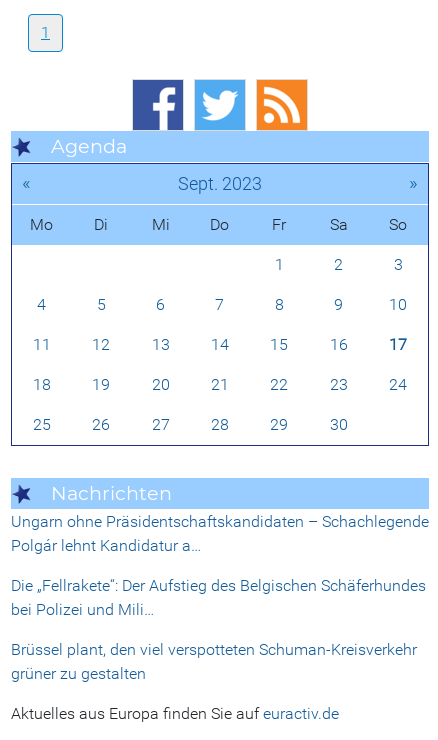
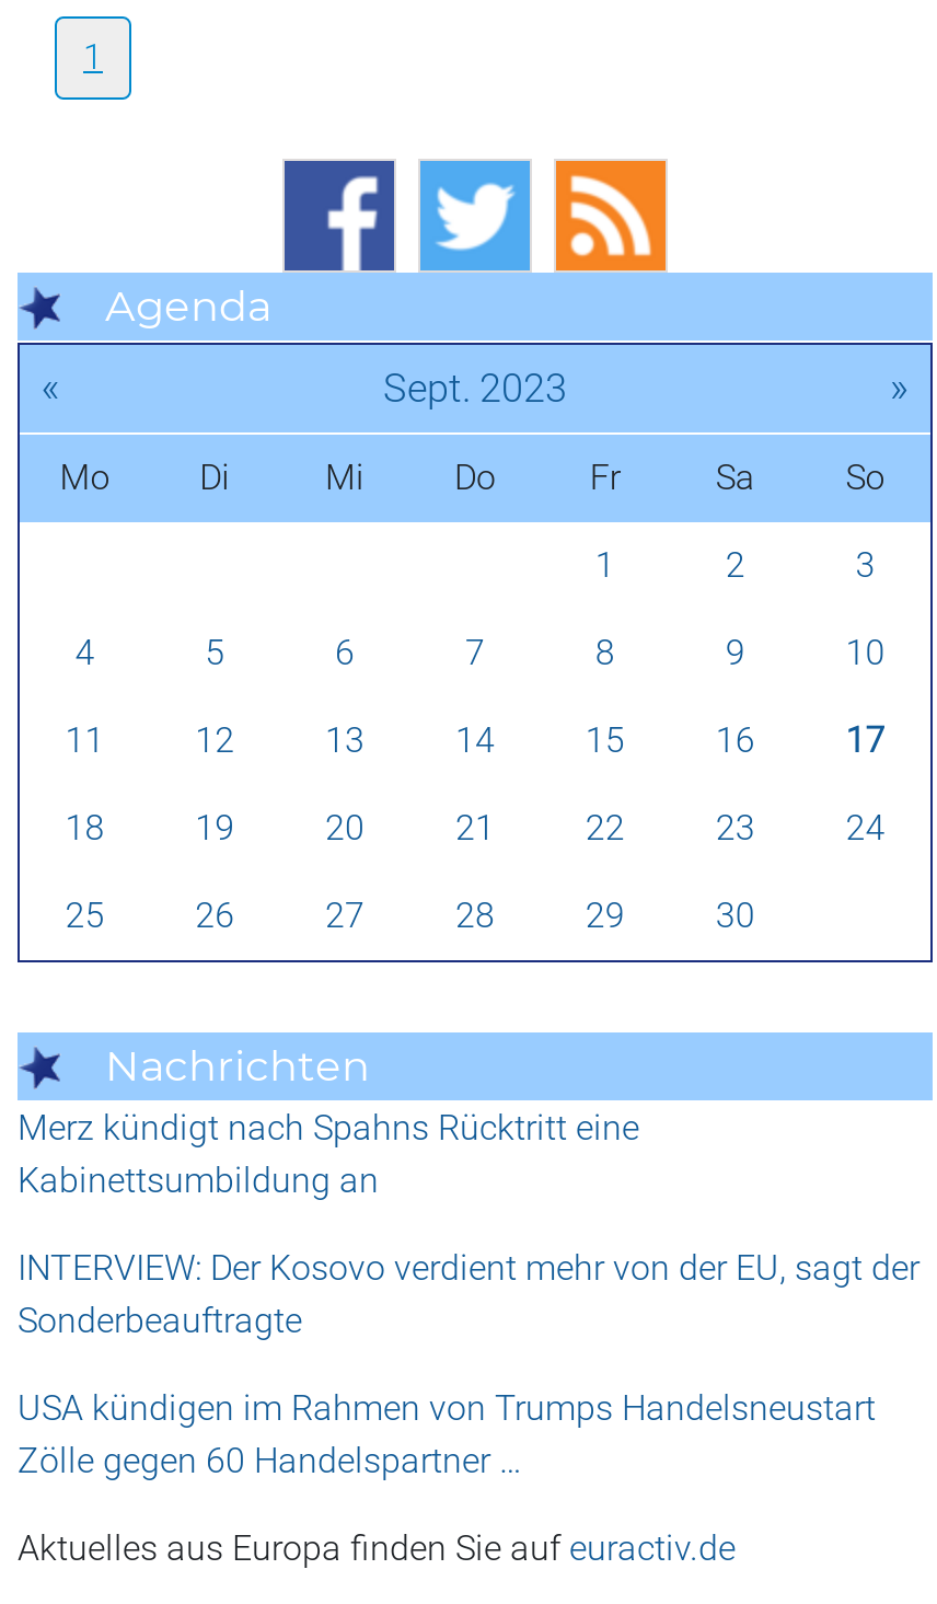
[11,512,429,555] Ungarn ohne Präsidentschaftskandidaten – Schachlegende | Polgár lehnt Kandidatur a… -> [18,1106,639,1200] Merz kündigt nach Spahns Rücktritt eine | Kabinettsumbildung an
[11,576,426,619] Die „Fellrakete“: Der Aufstieg des Belgischen Schäferhundes | bei Polizei und Mili… -> [18,1246,919,1341] INTERVIEW: Der Kosovo verdient mehr von der EU, sagt der | Sonderbeauftragte
[11,640,417,683] Brüssel plant, den viel verspotteten Schuman-Kreisverkehr | grüner zu gestalten -> [18,1387,876,1481] USA kündigen im Rahmen von Trumps Handelsneustart | Zölle gegen 60 Handelspartner …

